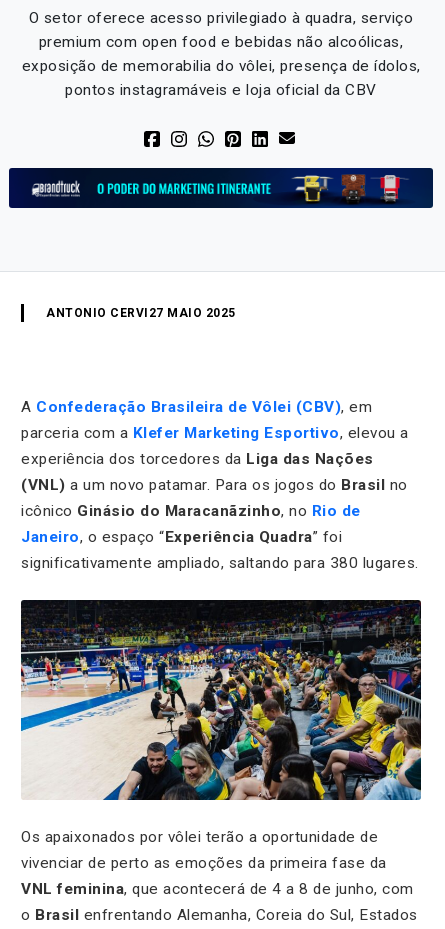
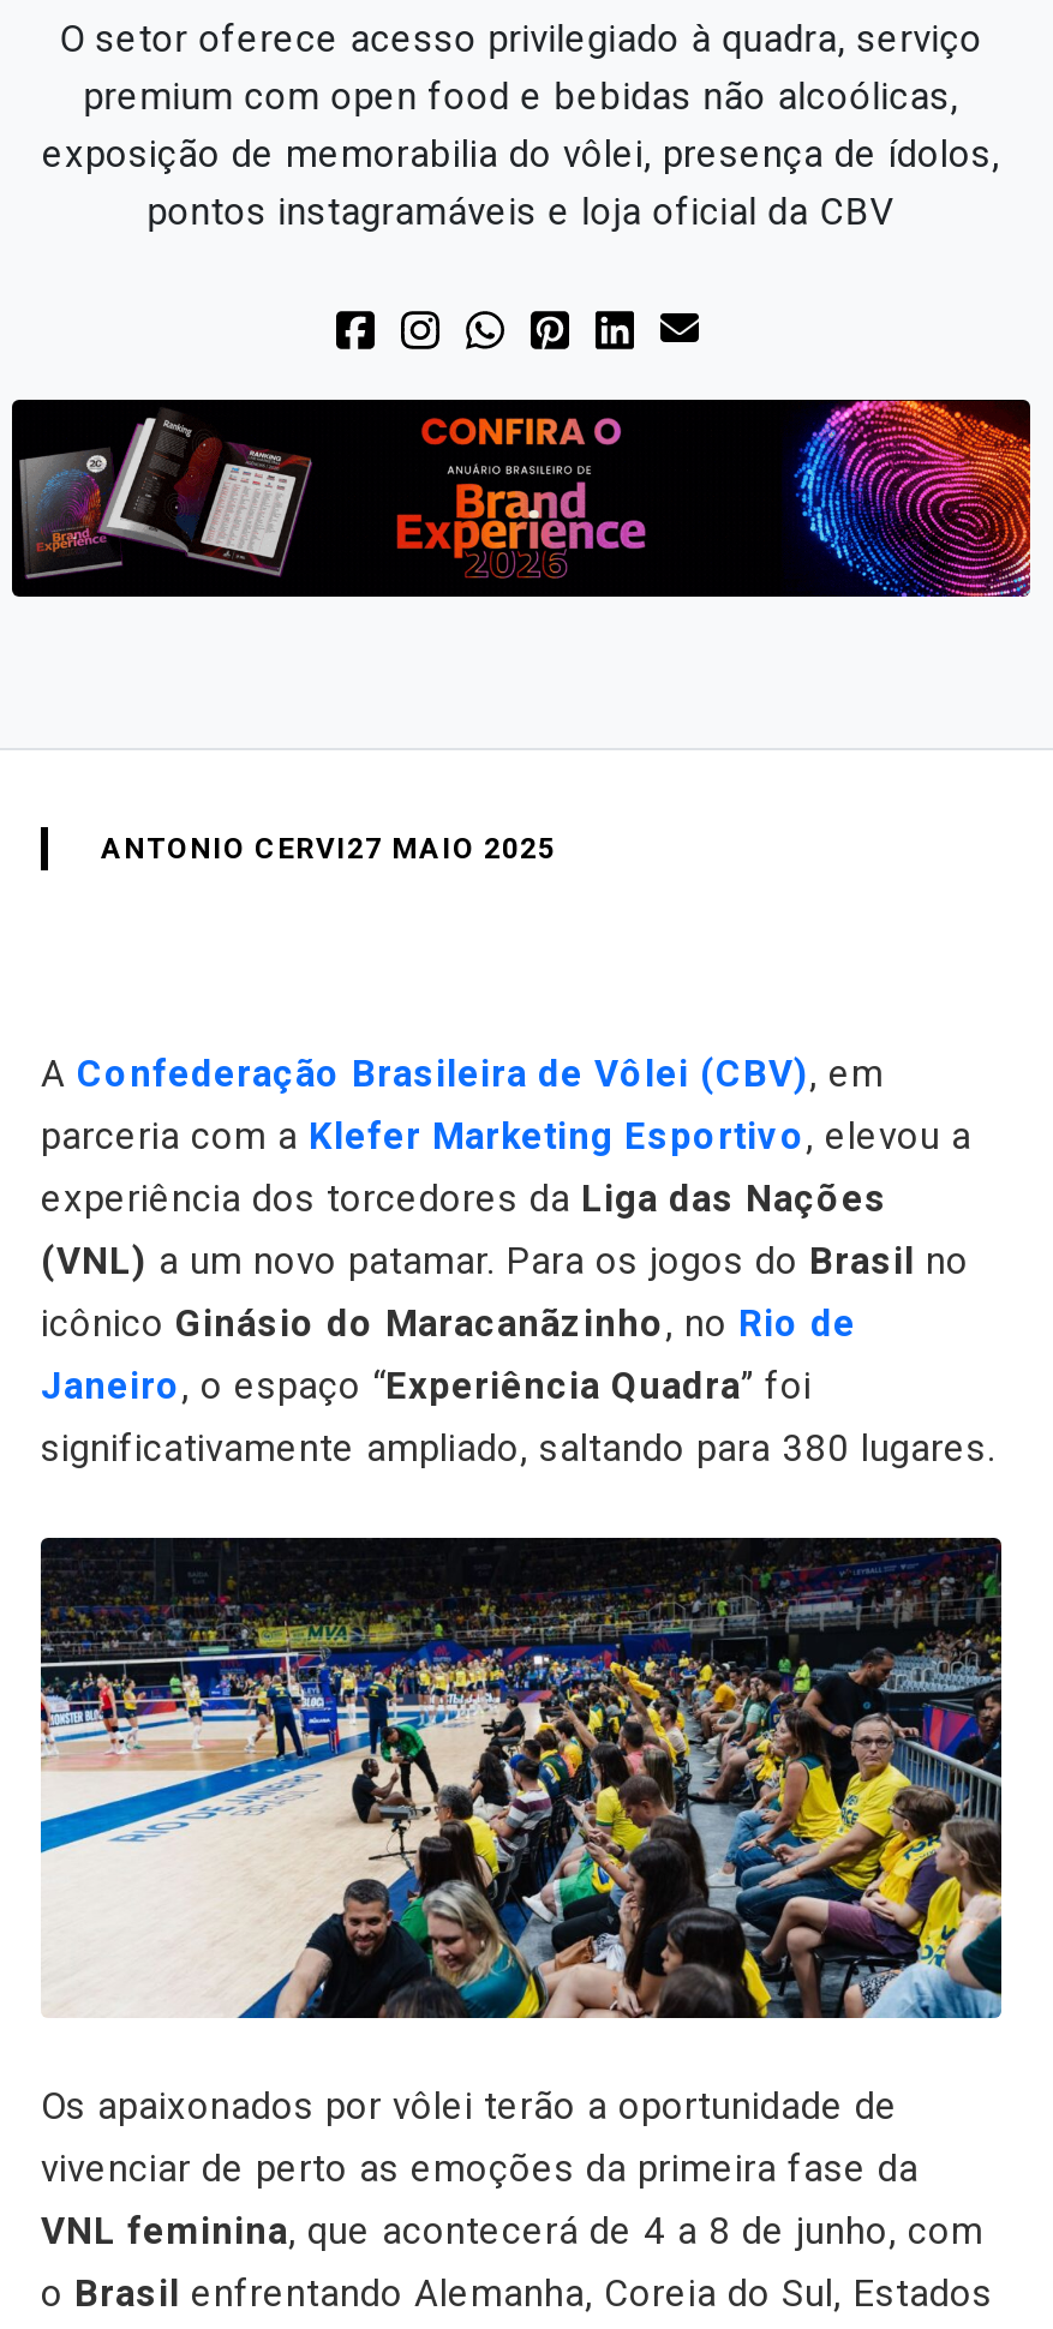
[9,167,434,209] [image] -> [12,397,1033,599] [image]

